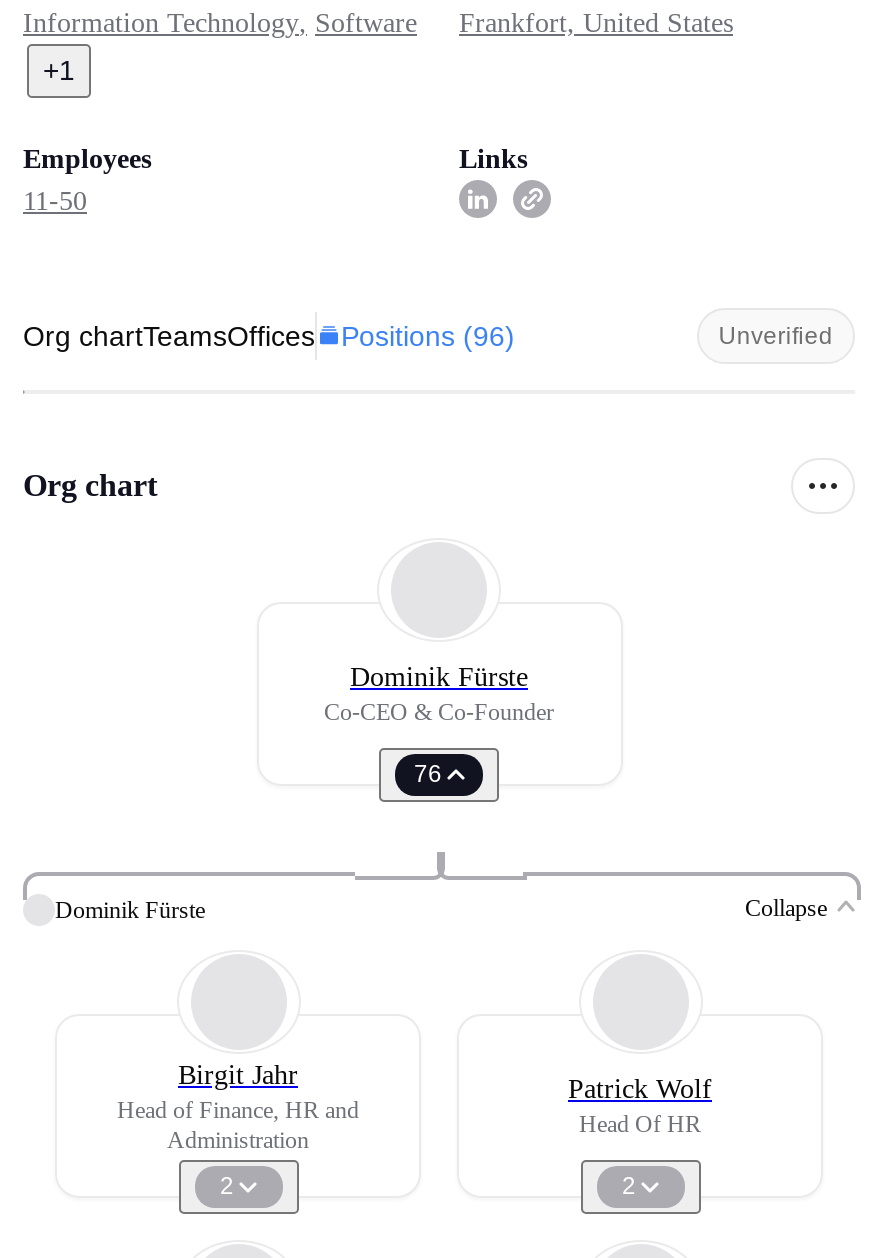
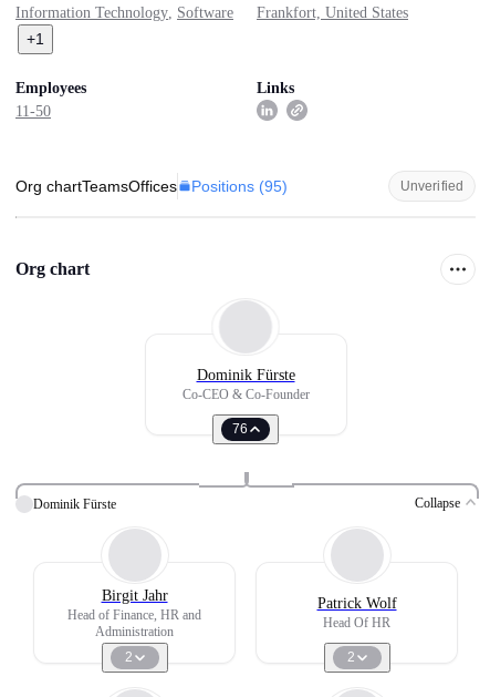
[23,320,515,352] Org chartTeamsOffices Positions (96) -> [15,177,288,195] Org chartTeamsOffices Positions (95)

